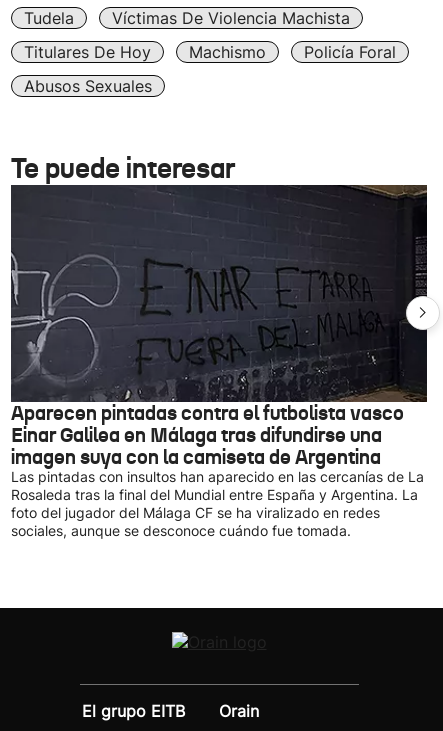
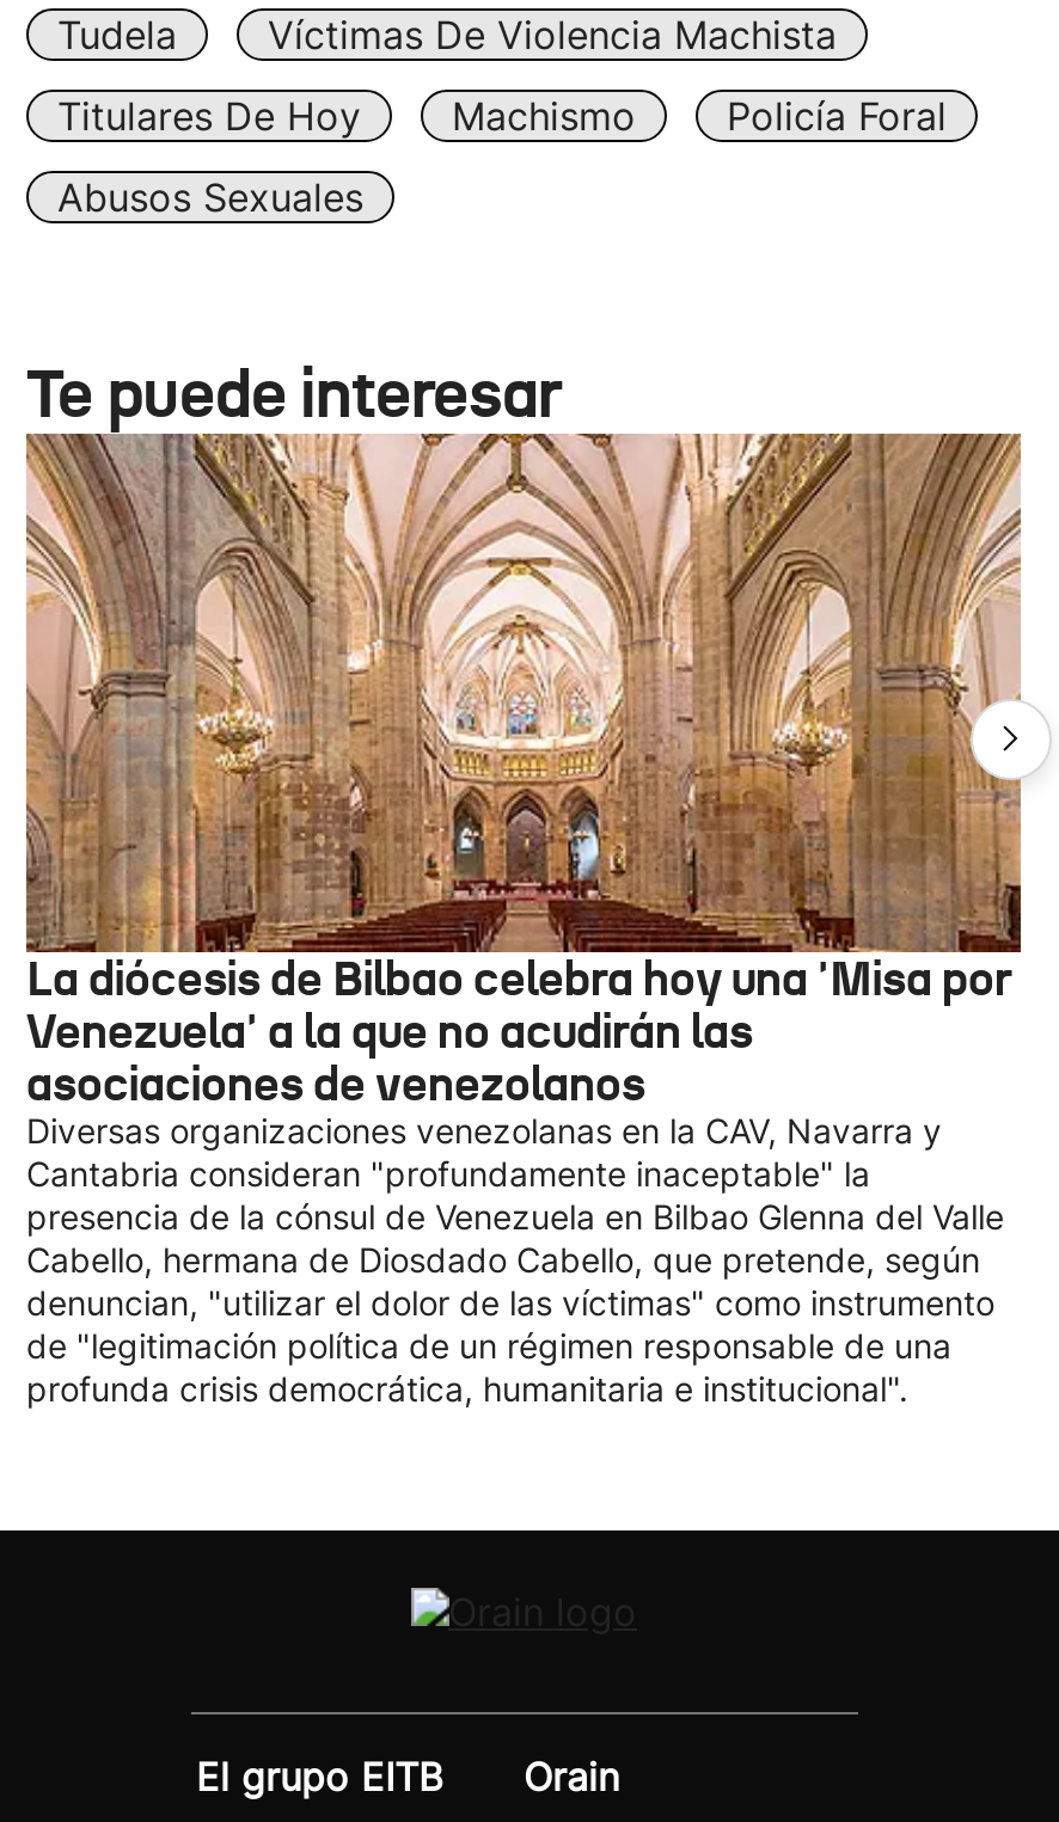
[10,184,428,357] [image] -> [24,431,1023,931] [image]
[11,400,424,539] Aparecen pintadas contra el futbolista vasco | Einar Galilea en Málaga tras difundirse una | imagen suya con la camiseta de Argentina | Las pintadas con insultos han aparecido en las cercanías de La | Rosaleda tras la final del Mundial entre España y Argentina. La | foto del jugador del Málaga CF se ha viralizado en redes | sociales, aunque se desconoce cuándo fue tomada. -> [26,947,1011,1409] La diócesis de Bilbao celebra hoy una 'Misa por | Venezuela' a la que no acudirán las | asociaciones de venezolanos | Diversas organizaciones venezolanas en la CAV, Navarra y | Cantabria consideran "profundamente inaceptable" la | presencia de la cónsul de Venezuela en Bilbao Glenna del Valle | Cabello, hermana de Diosdado Cabello, que pretende, según | denuncian, "utilizar el dolor de las víctimas" como instrumento | de "legitimación política de un régimen responsable de una | profunda crisis democrática, humanitaria e institucional".

